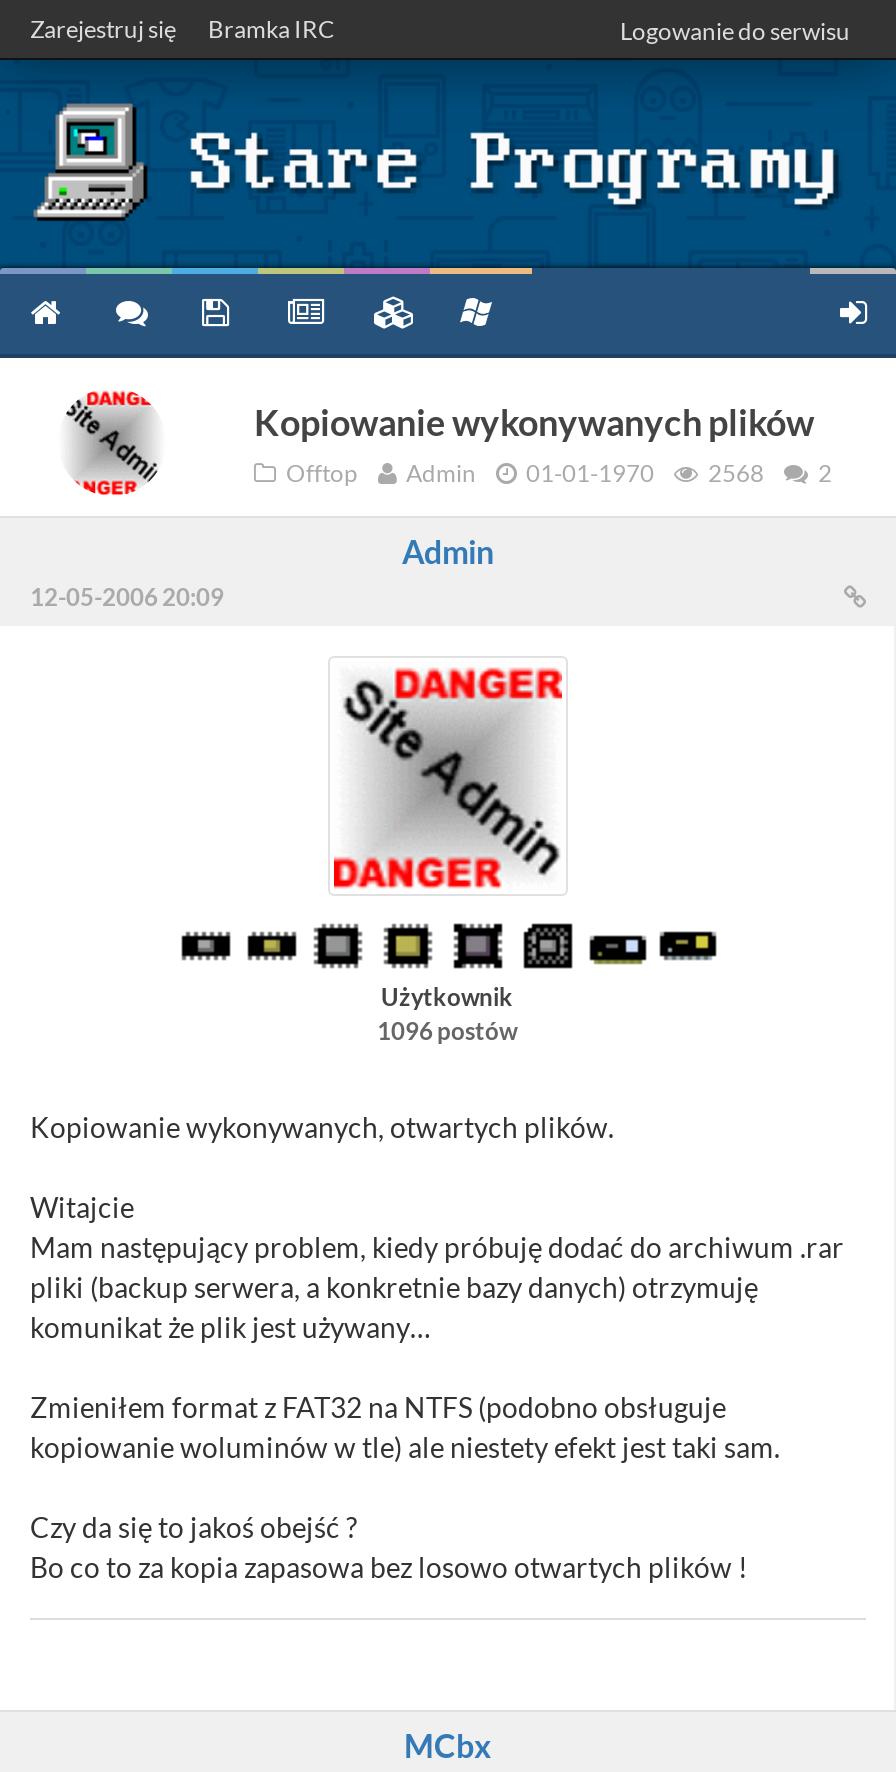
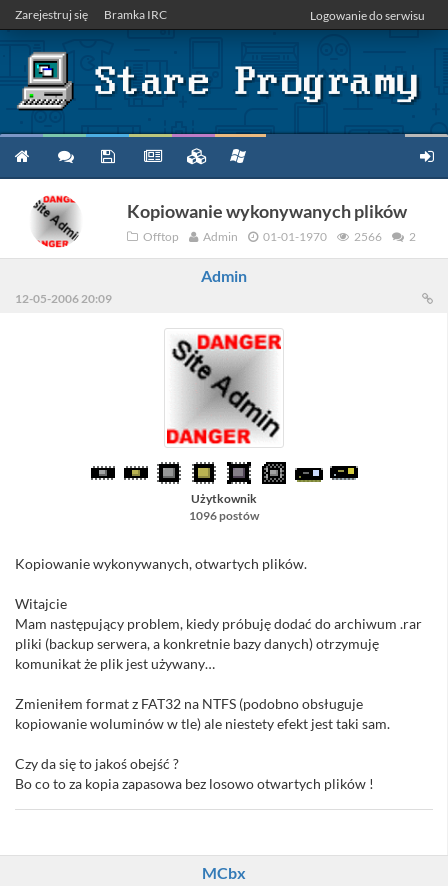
[282,458,832,488] Offtop Admin 01-01-1970 2568 2 -> [141,229,416,244] Offtop Admin 01-01-1970 2566 2

